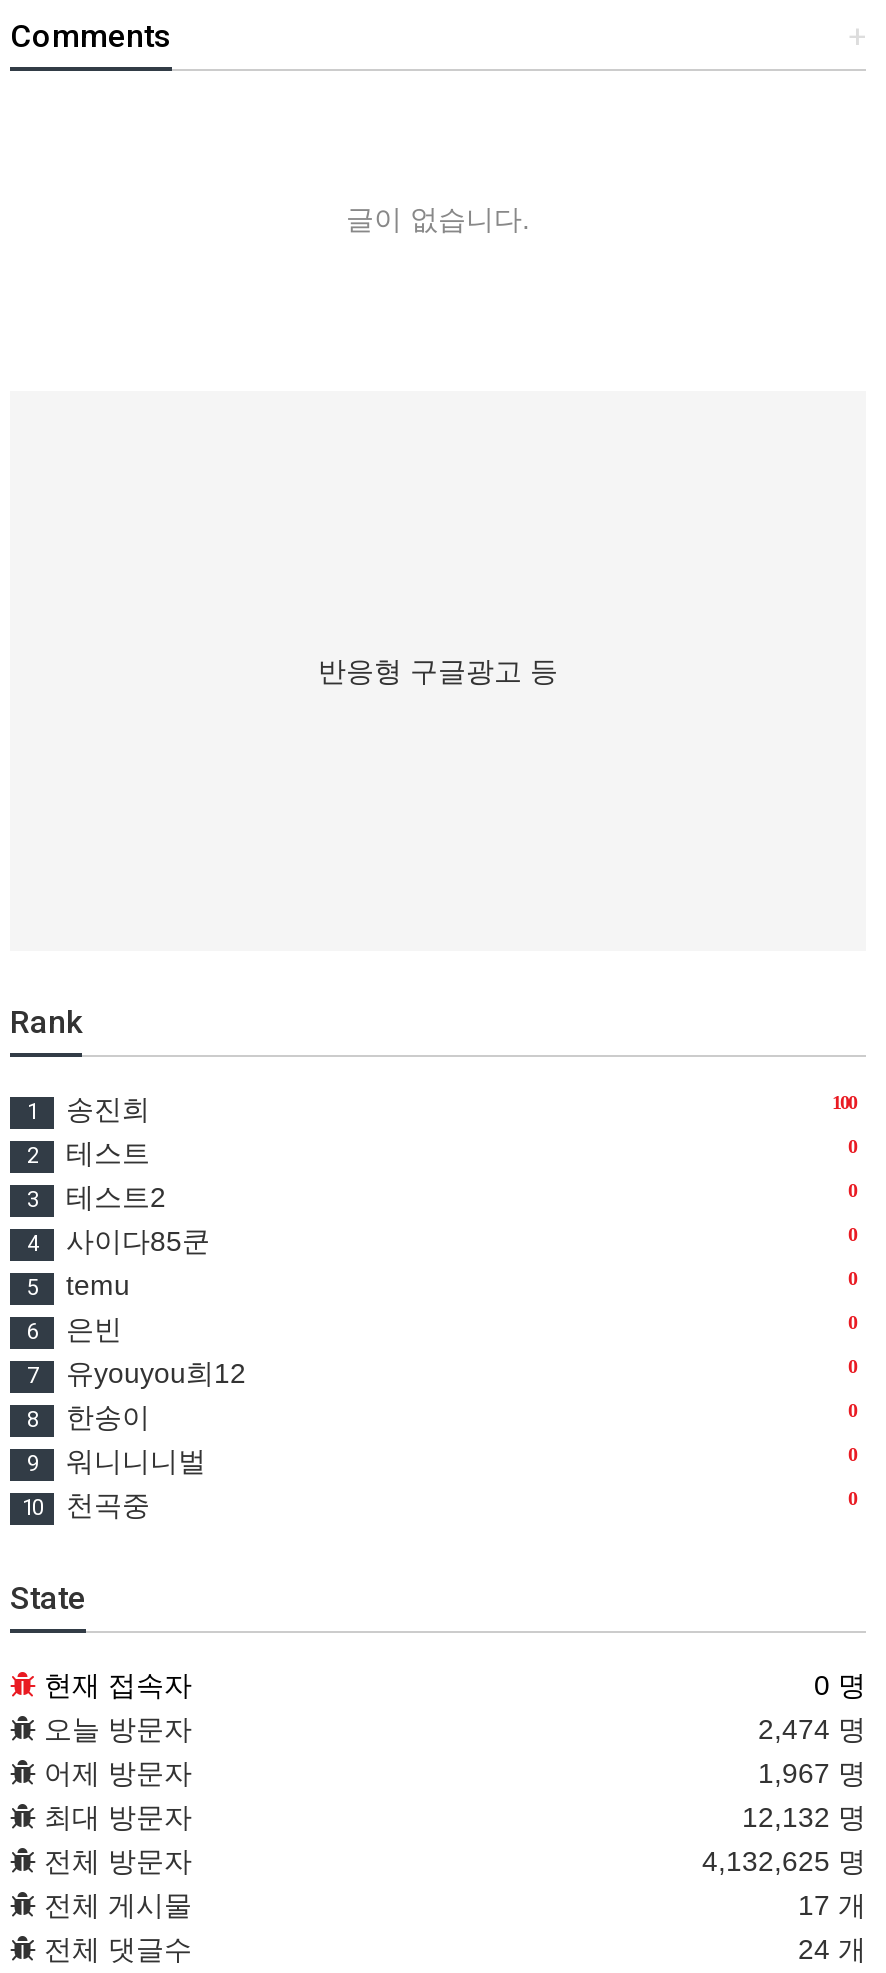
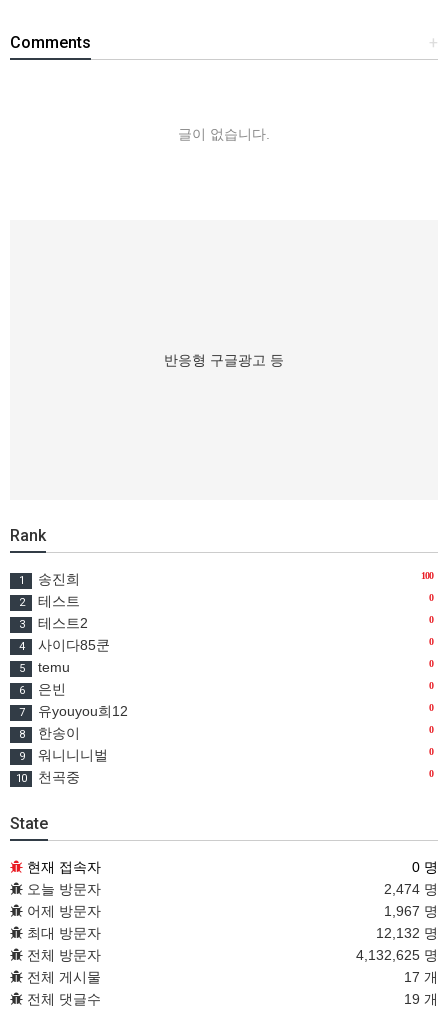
[798,1932,866,1964] 24 개 -> [404,990,438,1006] 19 개

